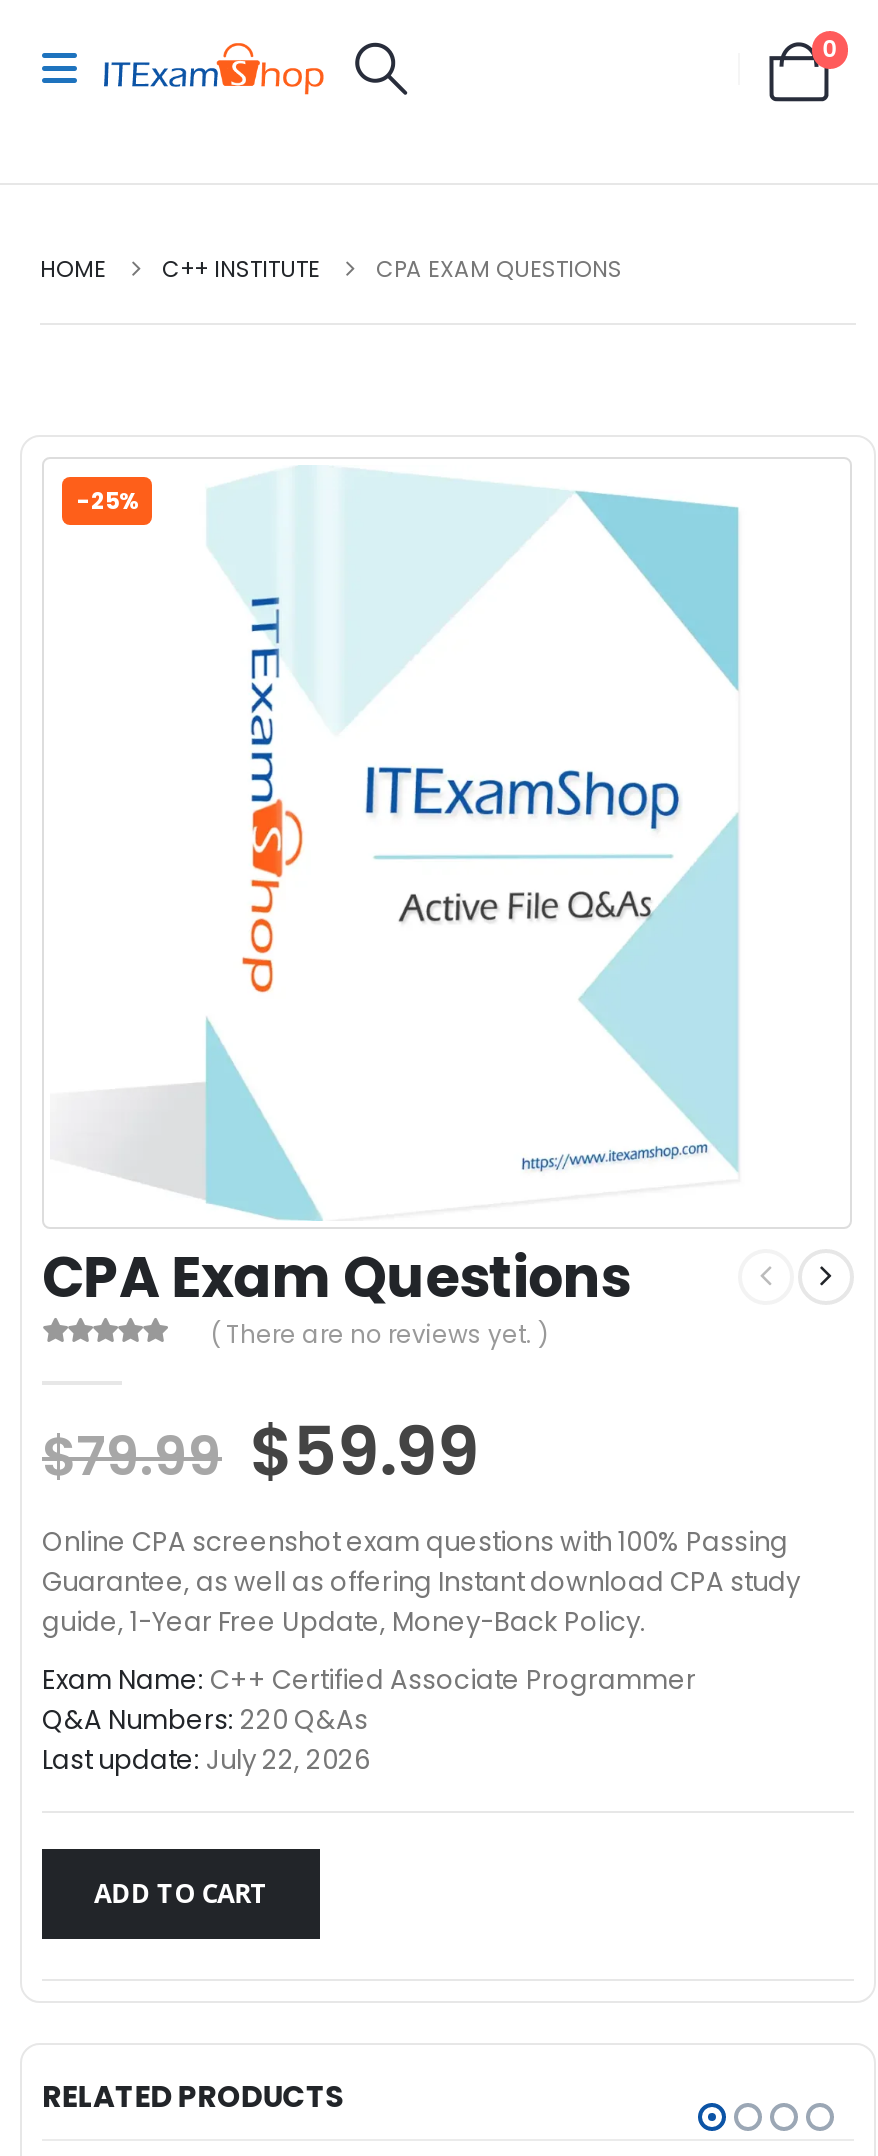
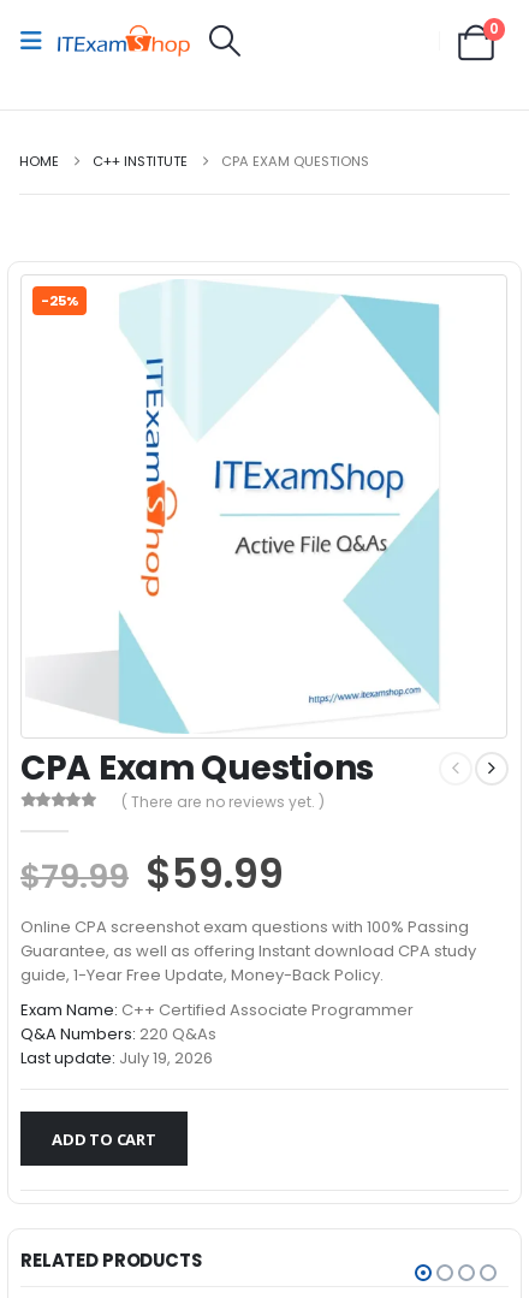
[42,1740,370,1778] Last update: July 22, 2026 -> [20,1046,213,1069] Last update: July 19, 2026

